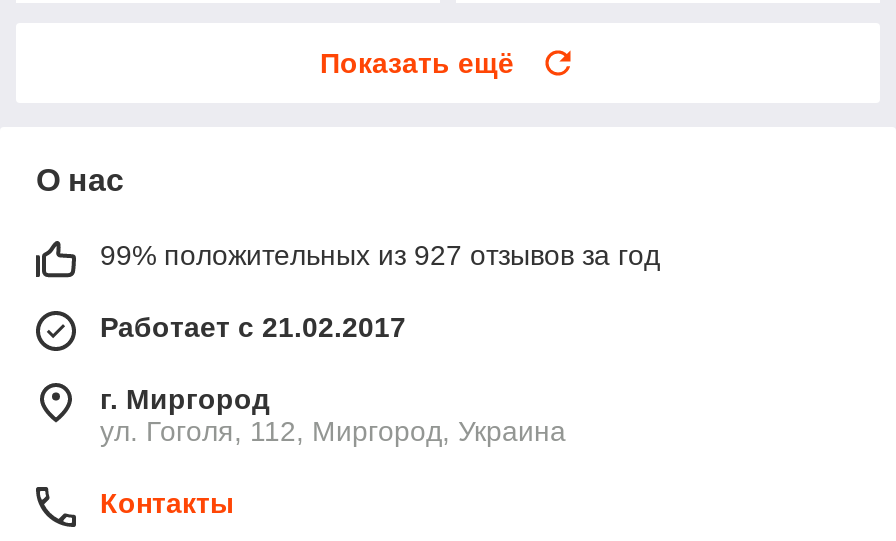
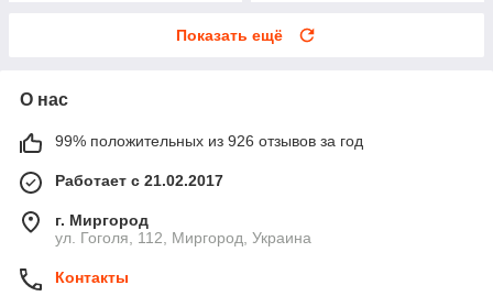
[100,239,660,271] 99% положительных из 927 отзывов за год -> [55,132,363,149] 99% положительных из 926 отзывов за год

